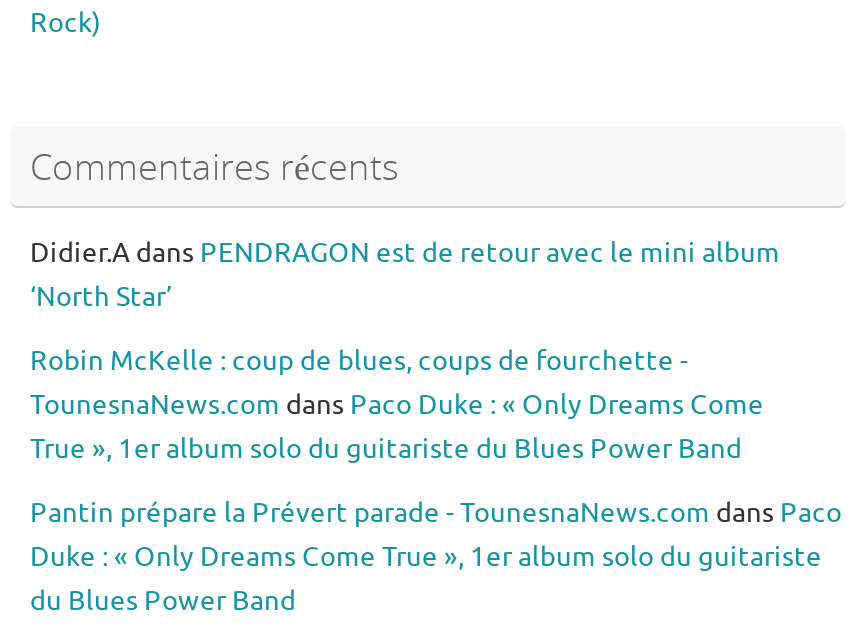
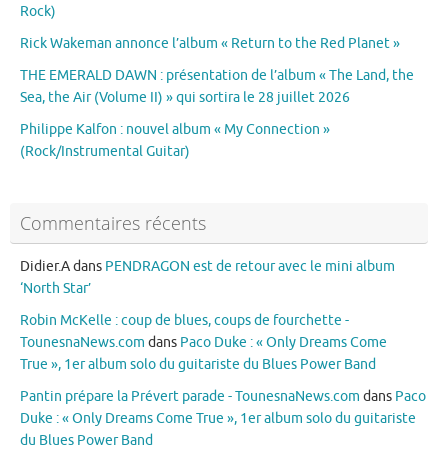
none -> [20,35,414,160] Rick Wakeman annonce l’album « Return to the Red Planet » | THE EMERALD DAWN : présentation de l’album « The Land, the | Sea, the Air (Volume II) » qui sortira le 28 juillet 2026 | Philippe Kalfon : nouvel album « My Connection » | (Rock/Instrumental Guitar)

